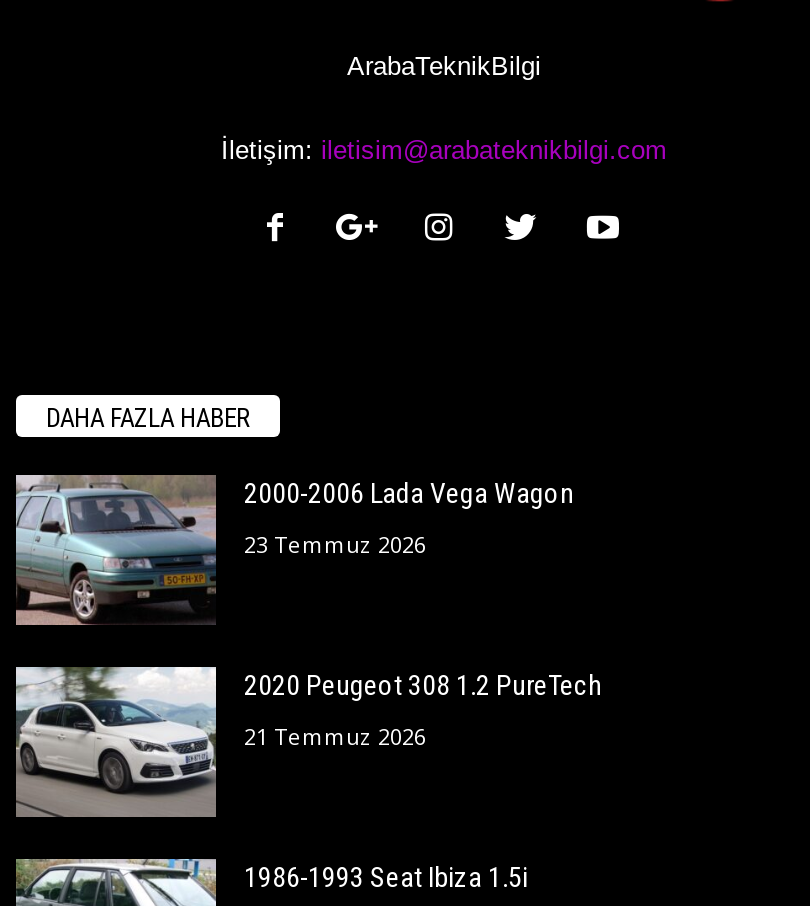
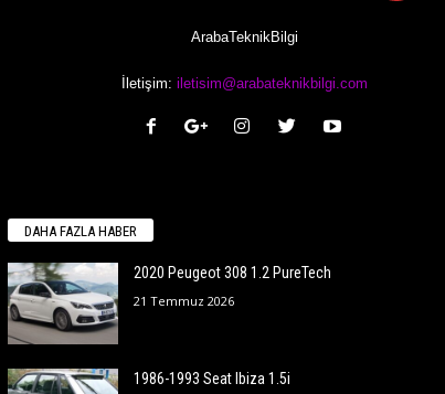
[16,474,574,624] [image] | 2000-2006 Lada Vega Wagon | 23 Temmuz 2026 -> none

